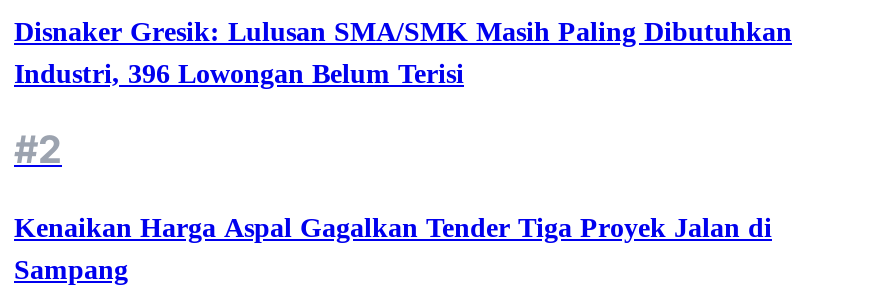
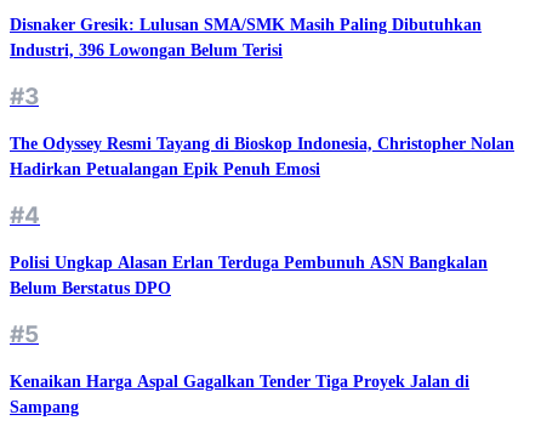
[14,126,62,172] #2 -> [10,82,514,348] #3 | The Odyssey Resmi Tayang di Bioskop Indonesia, Christopher Nolan | Hadirkan Petualangan Epik Penuh Emosi | #4 | Polisi Ungkap Alasan Erlan Terduga Pembunuh ASN Bangkalan | Belum Berstatus DPO | #5

